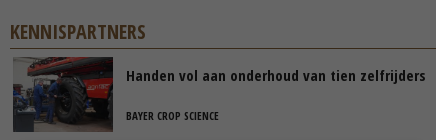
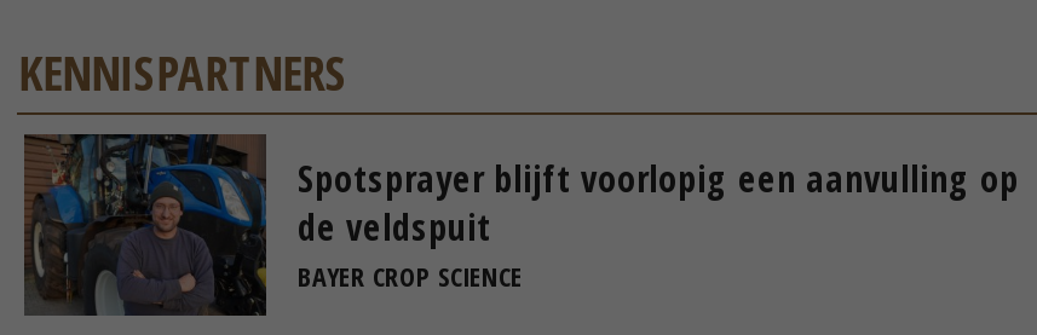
[12,56,426,132] [image] | Handen vol aan onderhoud van tien zelfrijders -> [22,132,1019,318] [image] | Spotsprayer blijft voorlopig een aanvulling op | de veldspuit

